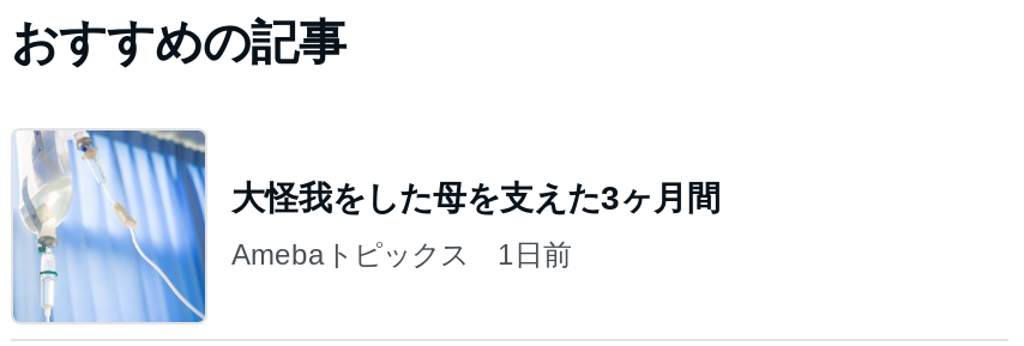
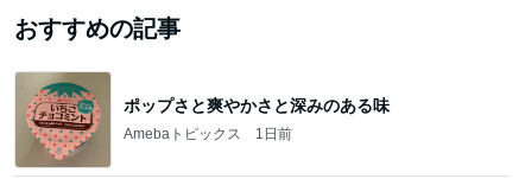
[11,128,721,324] [image] | 大怪我をした母を支えた3ヶ月間 -> [14,71,390,168] [image] | ポップさと爽やかさと深みのある味

